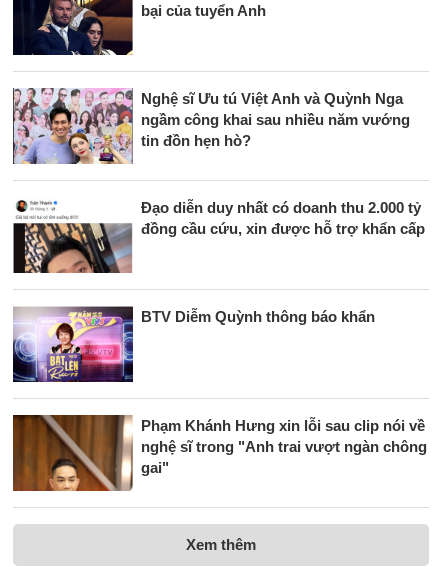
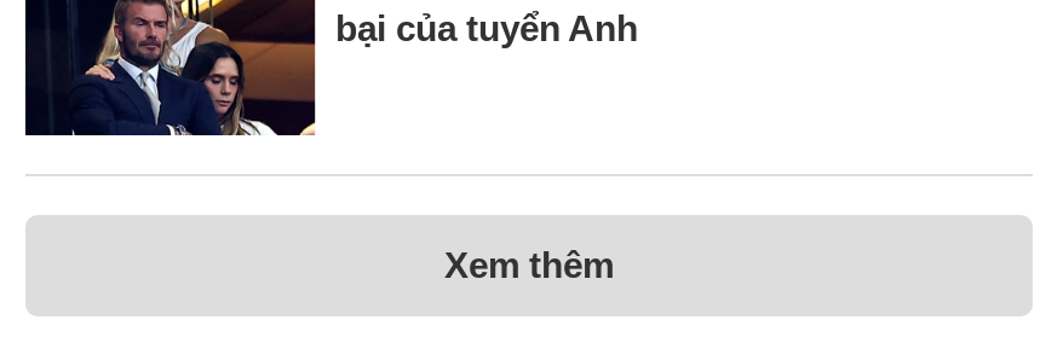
[12,87,410,165] [image] | Nghệ sĩ Ưu tú Việt Anh và Quỳnh Nga | ngầm công khai sau nhiều năm vướng | tin đồn hẹn hò? -> none
[13,199,425,274] [image] | Đạo diễn duy nhất có doanh thu 2.000 tỷ | đồng cầu cứu, xin được hỗ trợ khẩn cấp -> none
[12,305,375,383] [image] | BTV Diễm Quỳnh thông báo khẩn -> none
[12,414,427,492] [image] | Phạm Khánh Hưng xin lỗi sau clip nói về | nghệ sĩ trong "Anh trai vượt ngàn chông | gai" -> none

